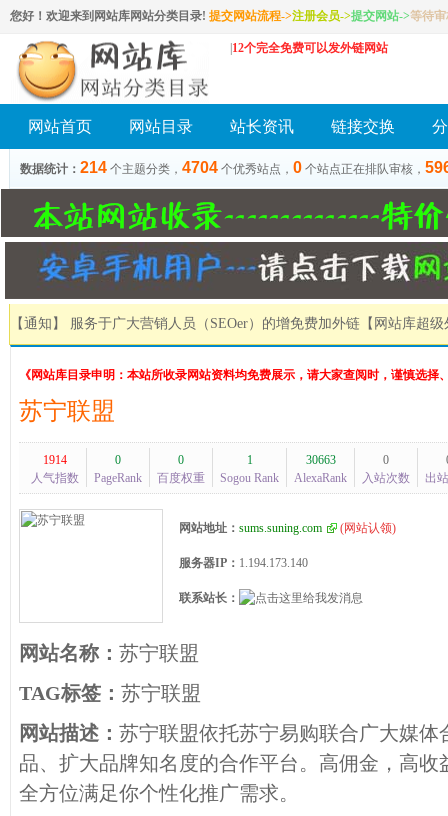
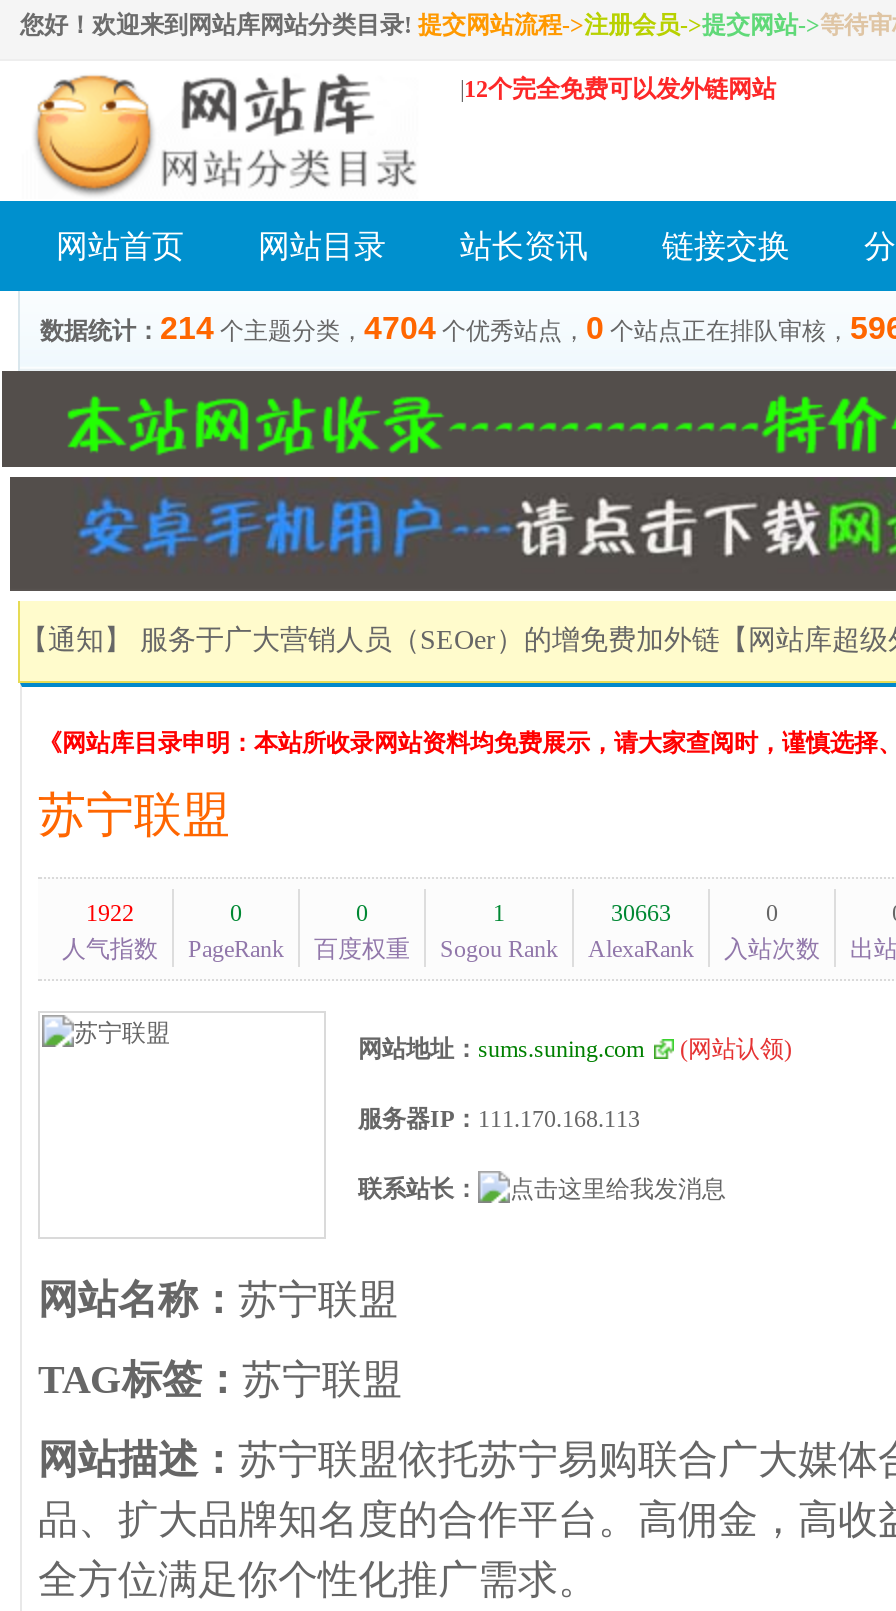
[43,453,67,467] 1914 -> [86,899,134,927] 1922
[179,556,308,570] 服务器IP：1.194.173.140 -> [358,1105,640,1133] 服务器IP：111.170.168.113

